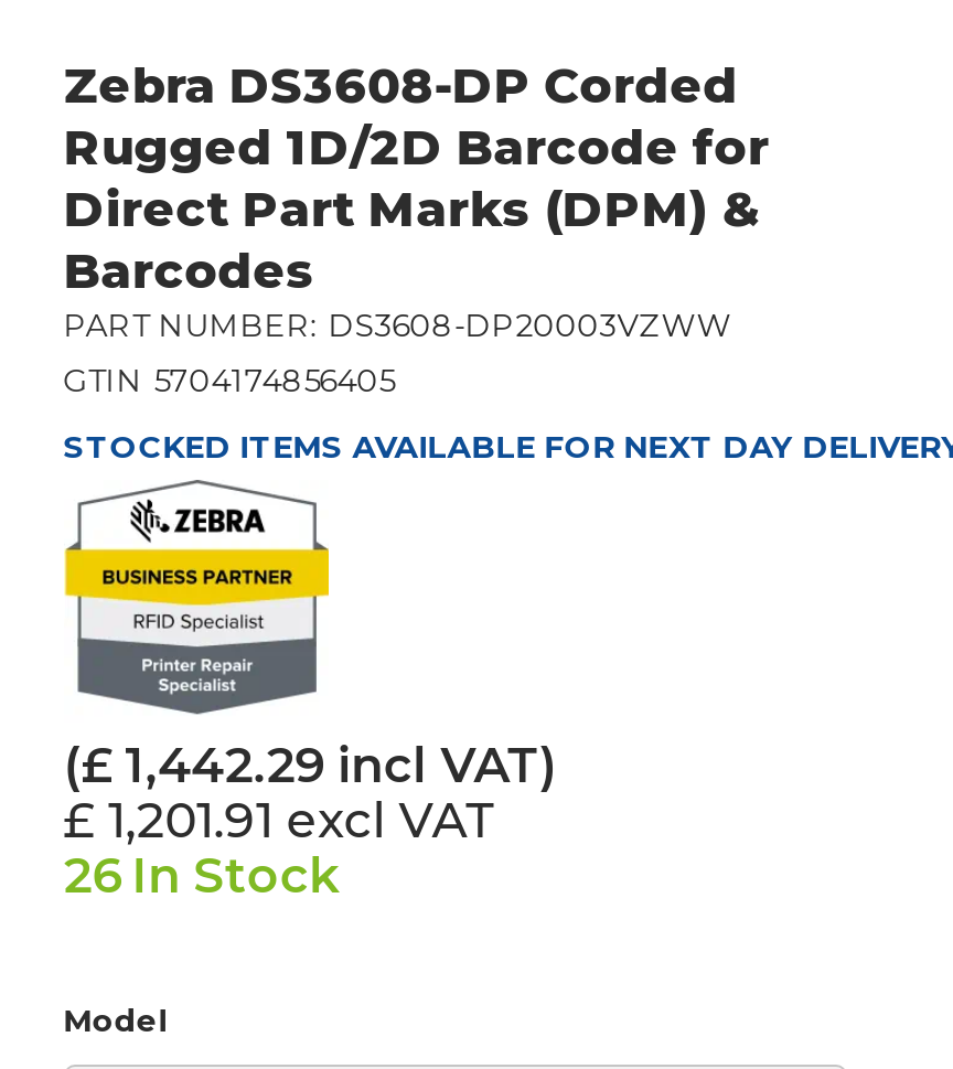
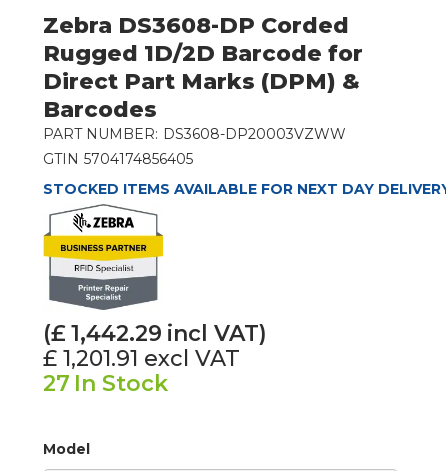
[64,845,339,905] 26 In Stock -> [43,369,168,396] 27 In Stock

